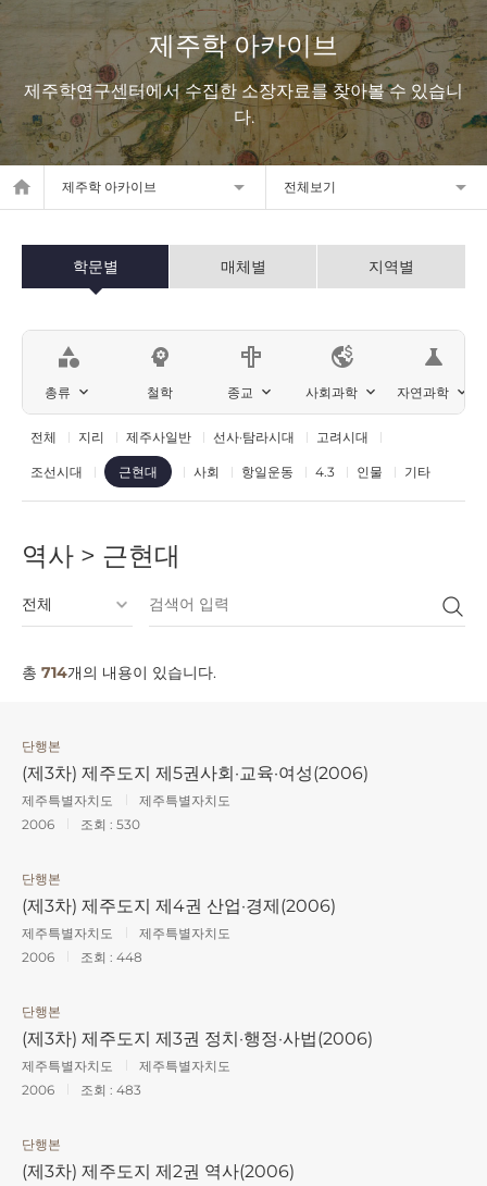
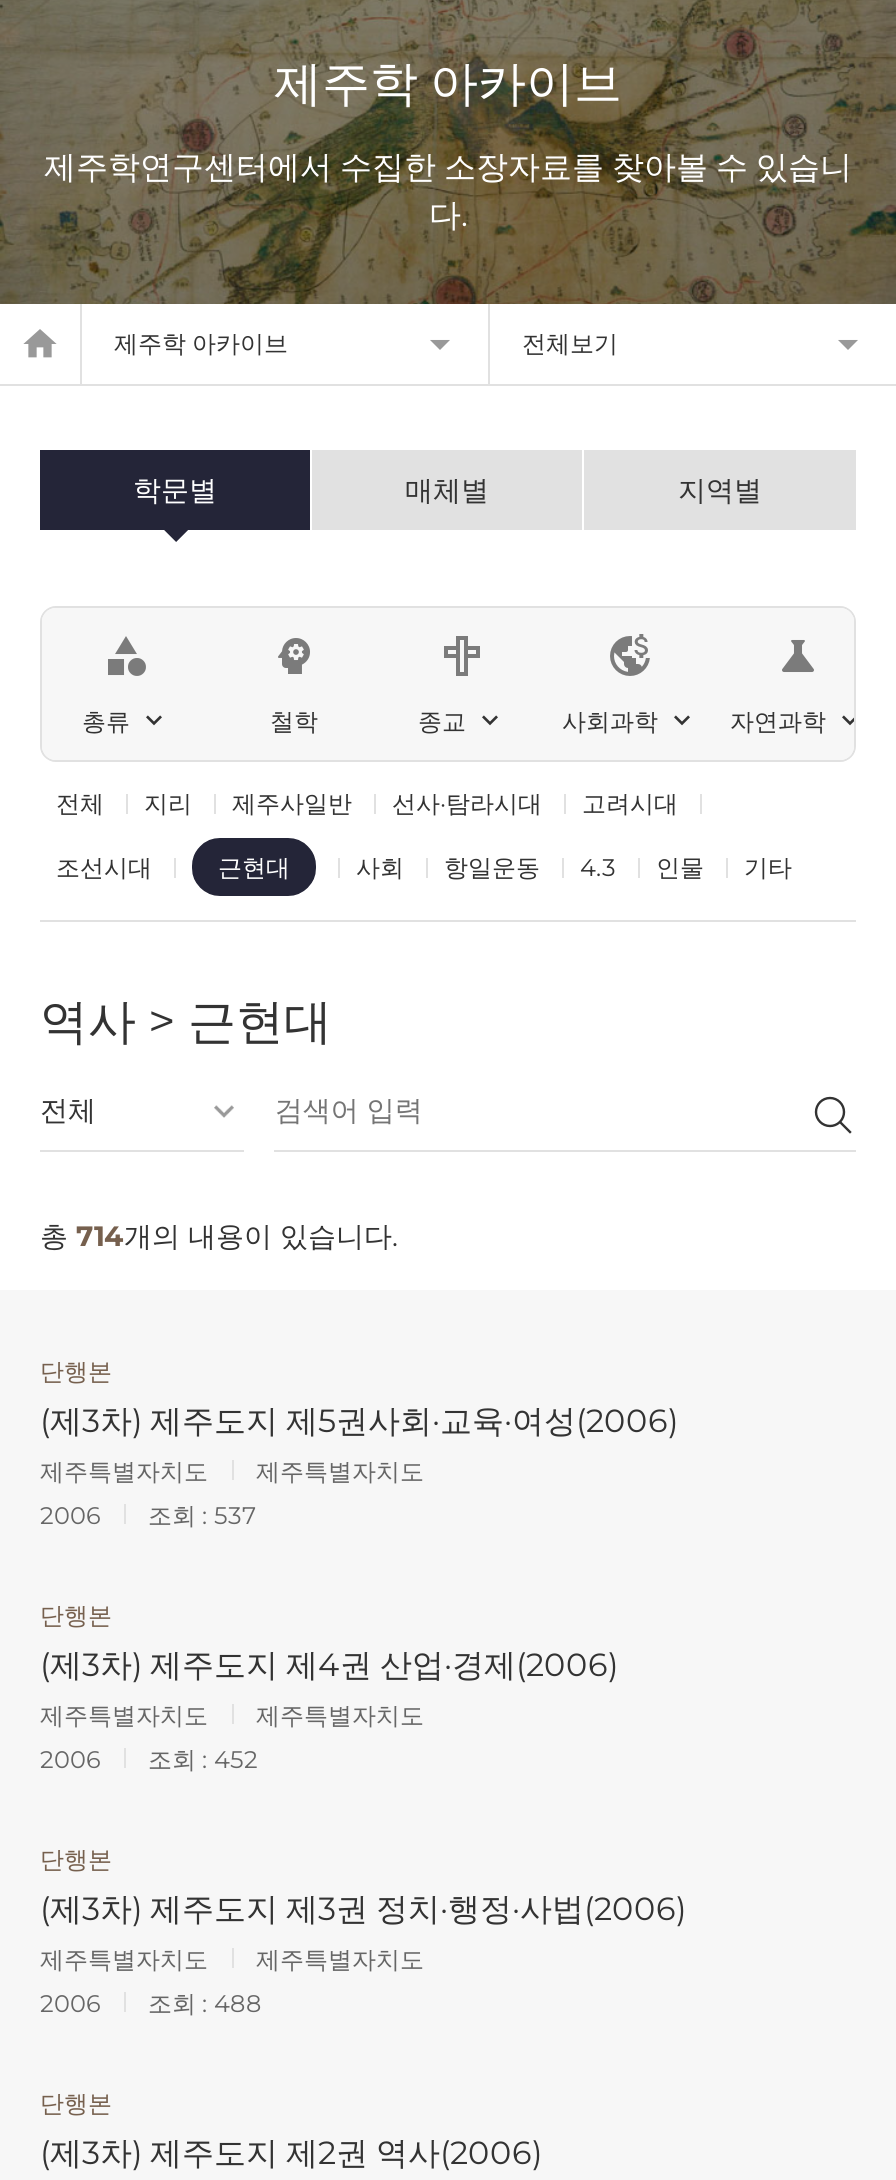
[22,816,140,832] 2006 조회 : 530 -> [40,1500,256,1530] 2006 조회 : 537
[22,949,142,965] 2006 조회 : 448 -> [40,1744,258,1774] 2006 조회 : 452
[22,1082,141,1098] 2006 조회 : 483 -> [40,1988,262,2018] 2006 조회 : 488

